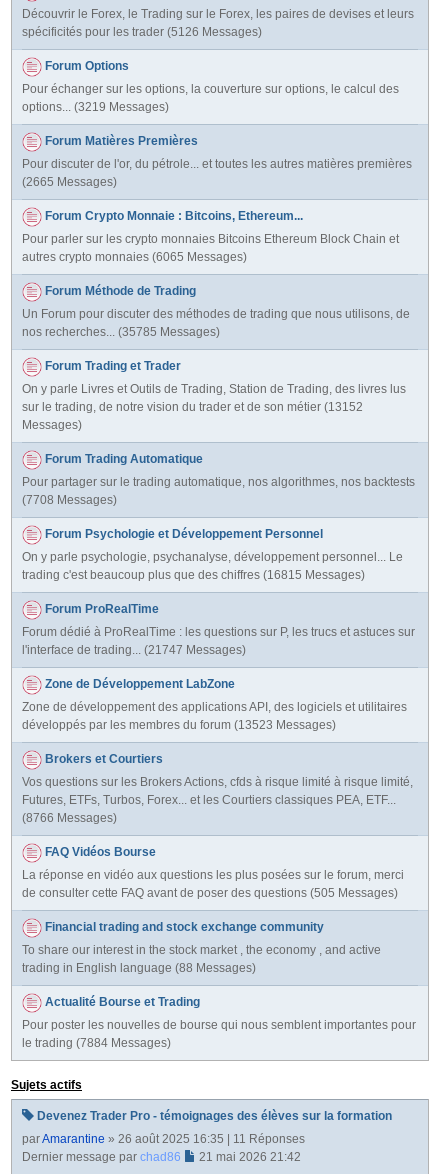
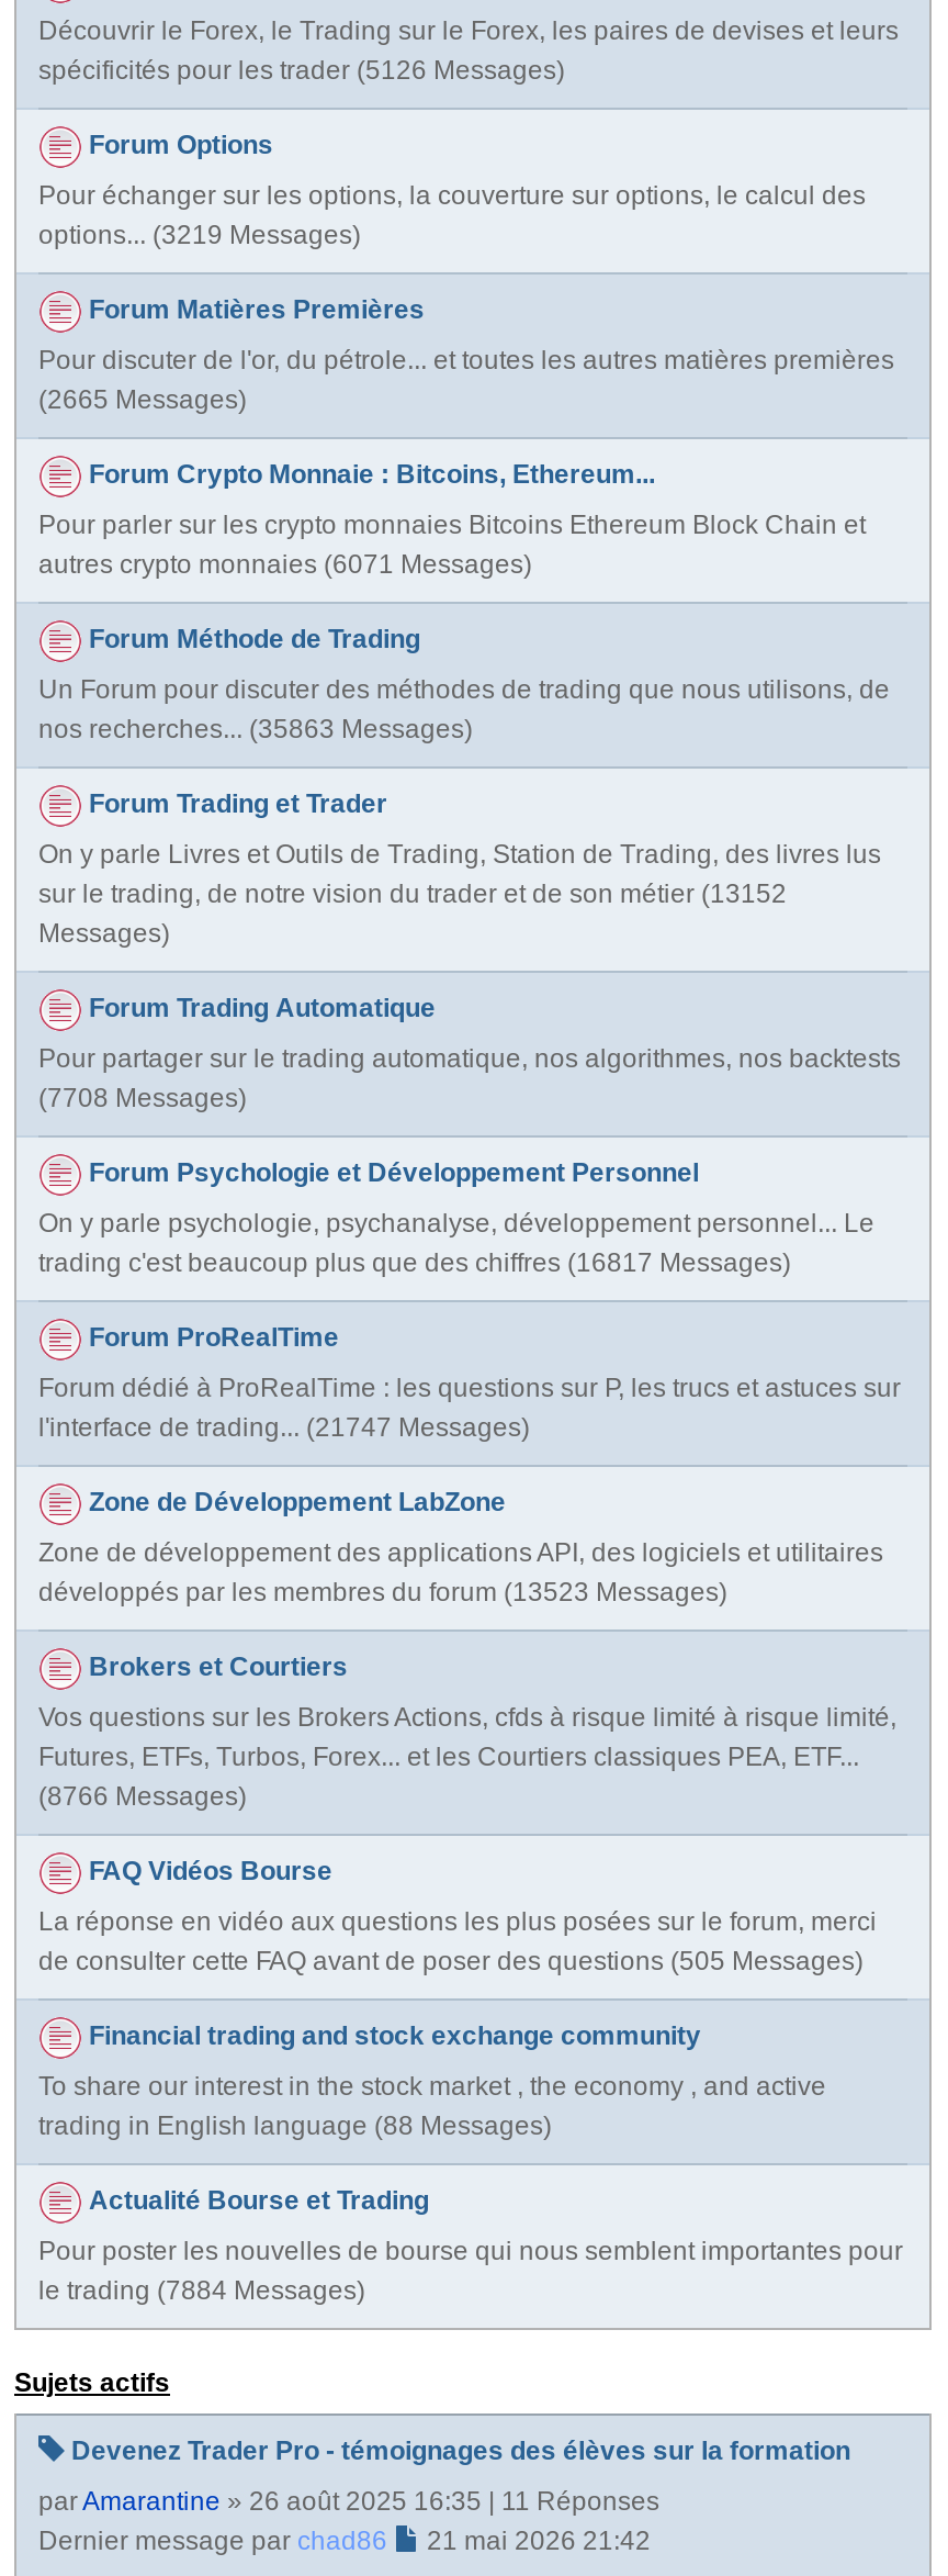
[22,250,247,264] autres crypto monnaies (6065 Messages) -> [38,549,532,580] autres crypto monnaies (6071 Messages)
[22,325,220,339] nos recherches... (35785 Messages) -> [38,714,473,744] nos recherches... (35863 Messages)
[22,568,365,582] trading c'est beaucoup plus que des chiffres (16815 Messages) -> [38,1247,791,1278] trading c'est beaucoup plus que des chiffres (16817 Messages)

